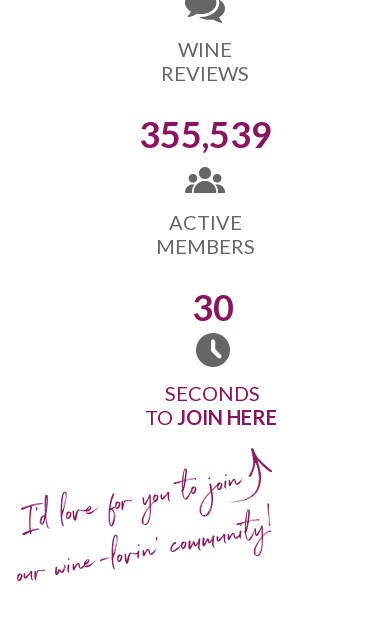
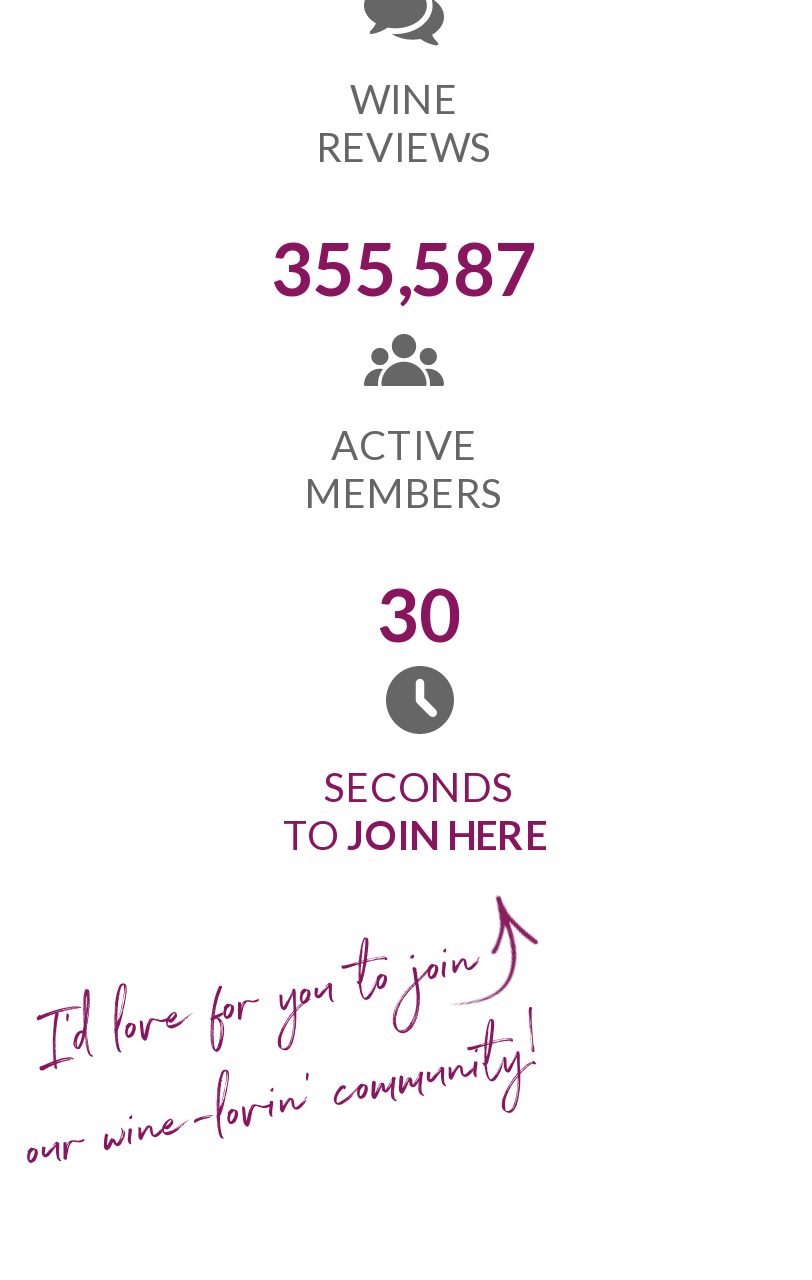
[138,112,271,156] 355,539 -> [271,224,537,312] 355,587

